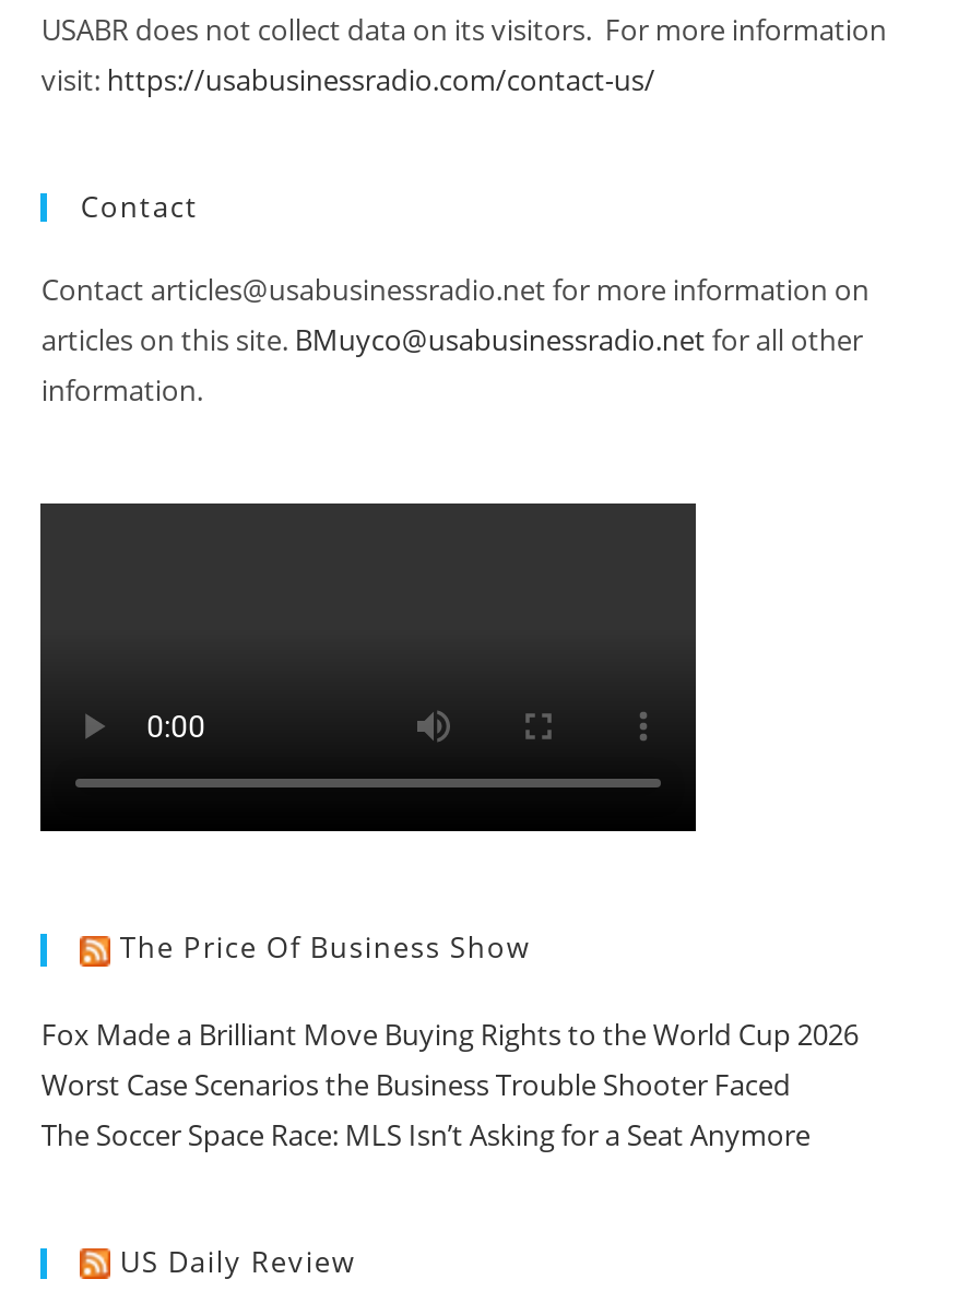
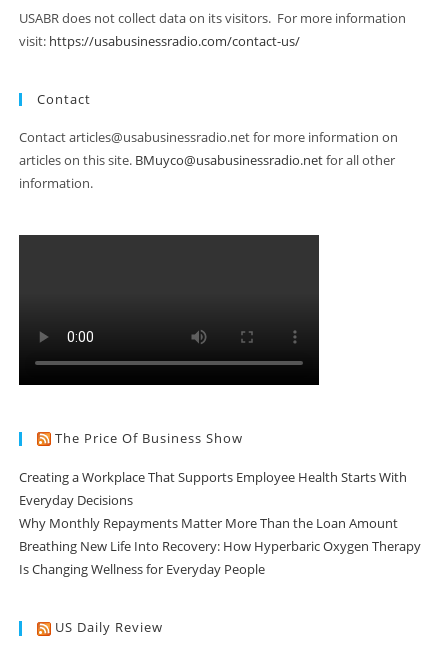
[41,1014,858,1154] Fox Made a Brilliant Move Buying Rights to the World Cup 2026 | Worst Case Scenarios the Business Trouble Shooter Faced | The Soccer Space Race: MLS Isn’t Asking for a Seat Anymore -> [19,468,421,578] Creating a Workplace That Supports Employee Health Starts With | Everyday Decisions | Why Monthly Repayments Matter More Than the Loan Amount | Breathing New Life Into Recovery: How Hyperbaric Oxygen Therapy | Is Changing Wellness for Everyday People

